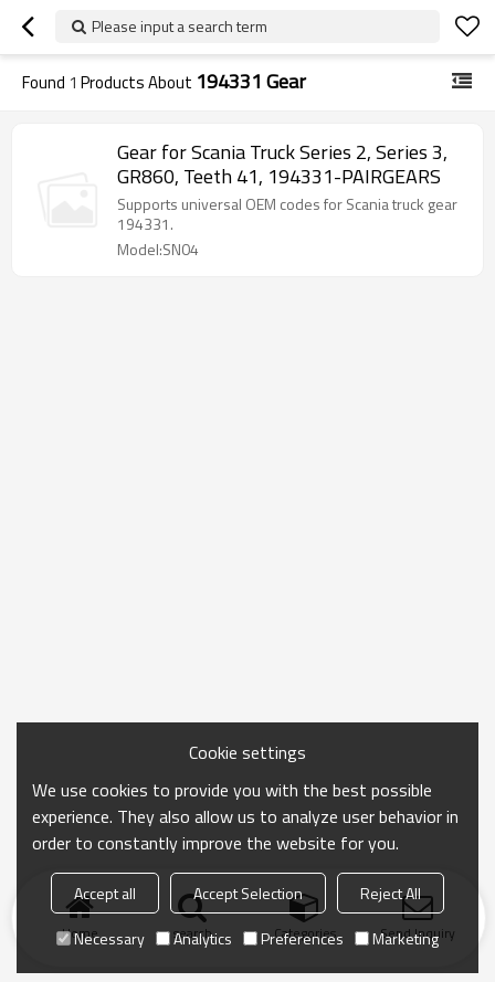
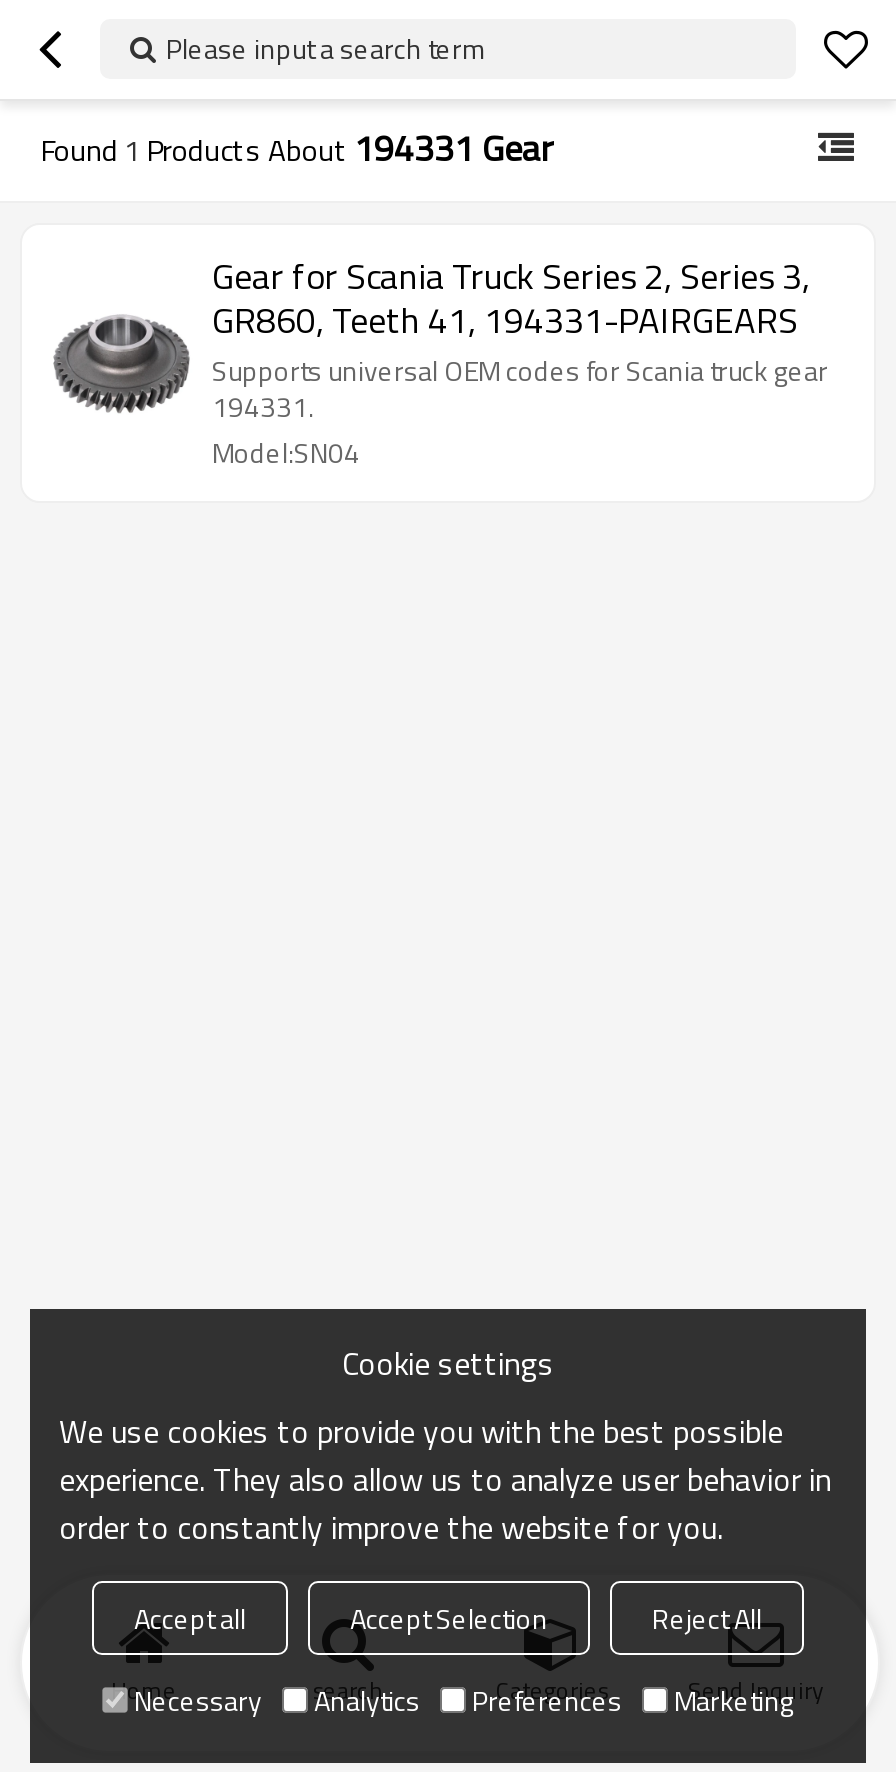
none -> [52,315,192,413] [image]

